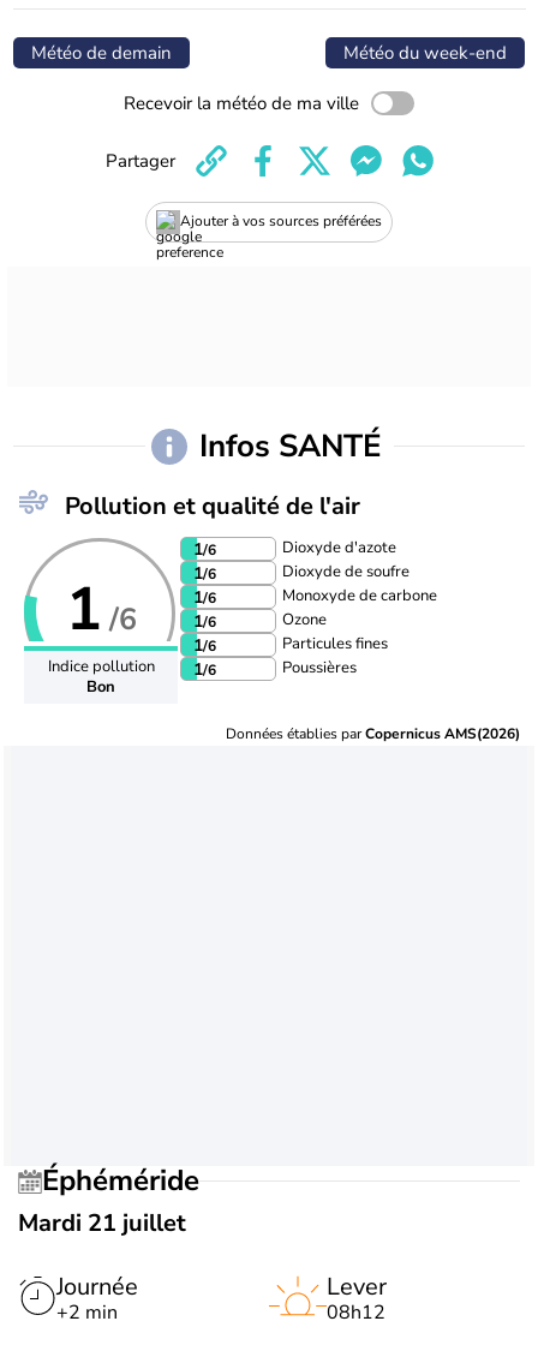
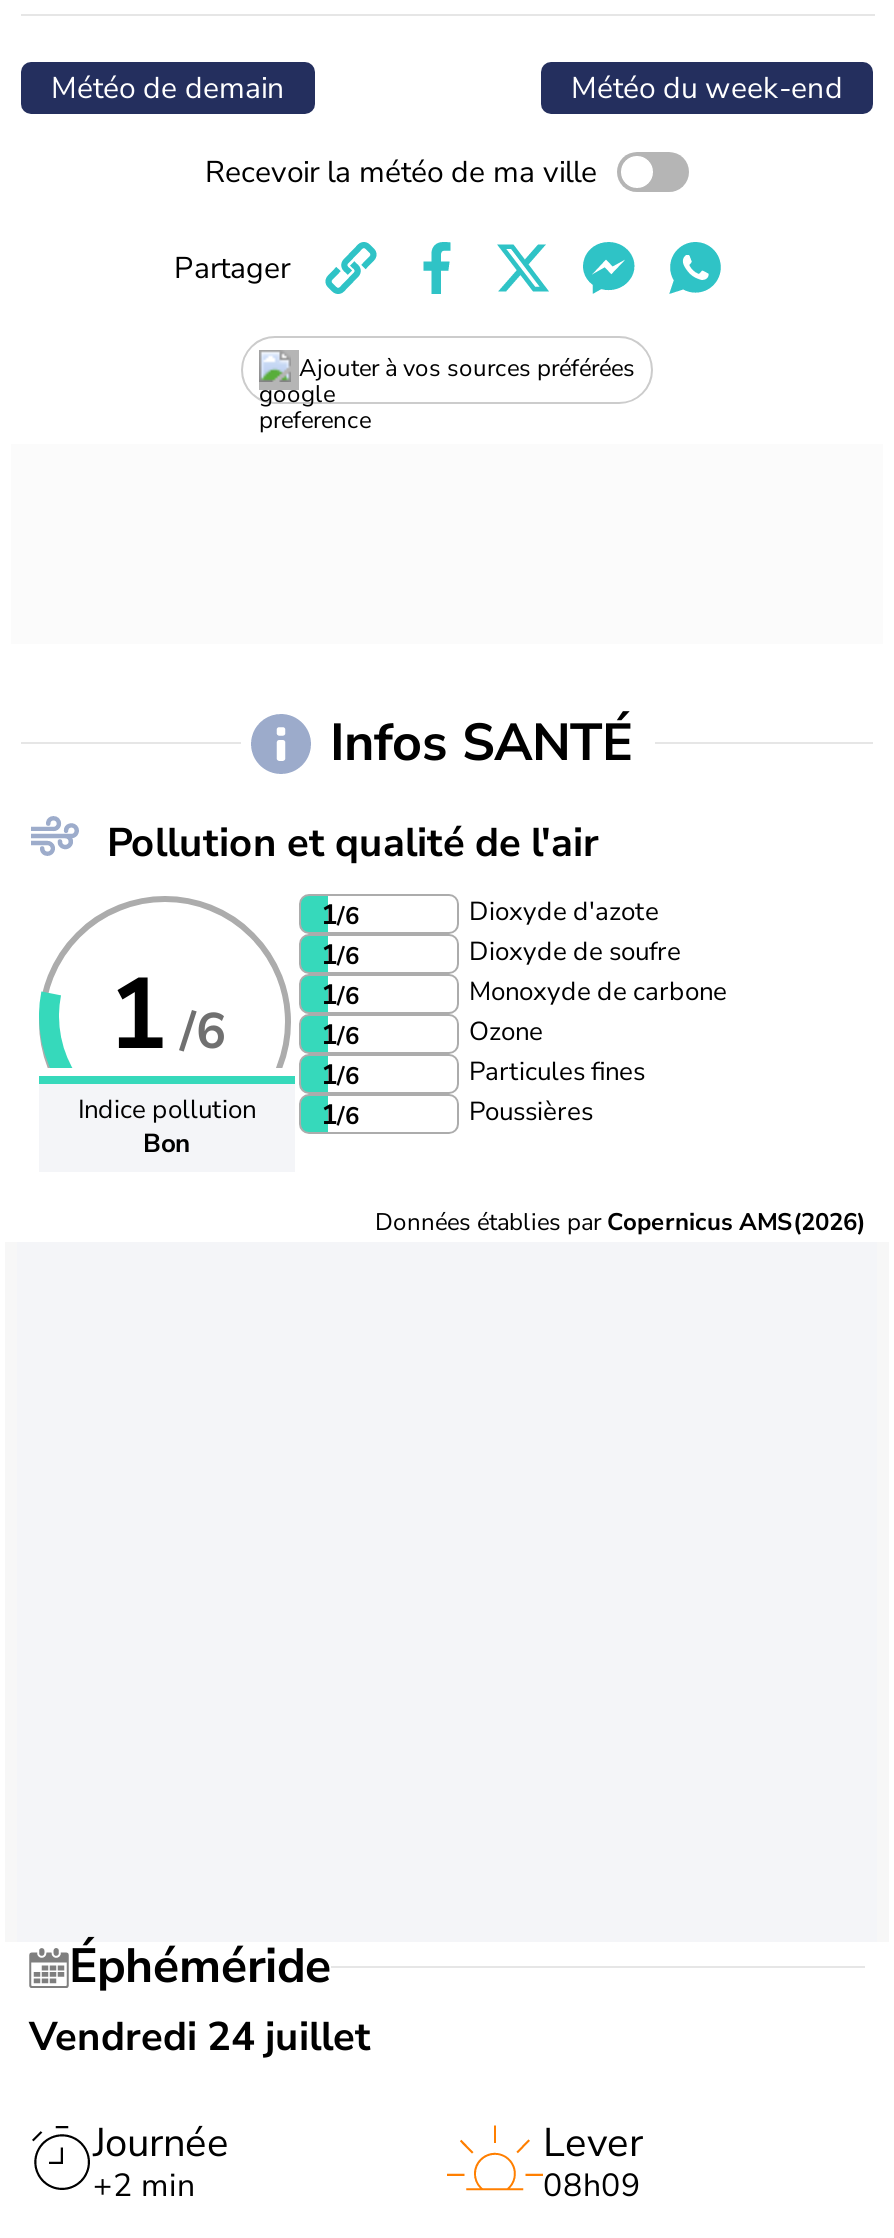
[18,1207,186,1239] Mardi 21 juillet -> [29,2010,371,2064] Vendredi 24 juillet
[327,1299,385,1326] 08h12 -> [543,2164,641,2208] 08h09

